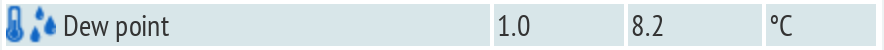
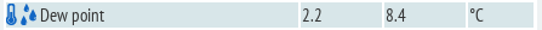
[497,7,531,45] 1.0 -> [303,4,323,27] 2.2
[631,7,665,45] 8.2 -> [386,4,407,27] 8.4

